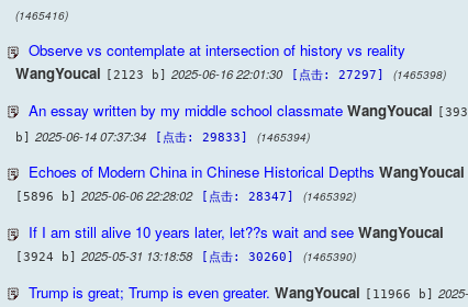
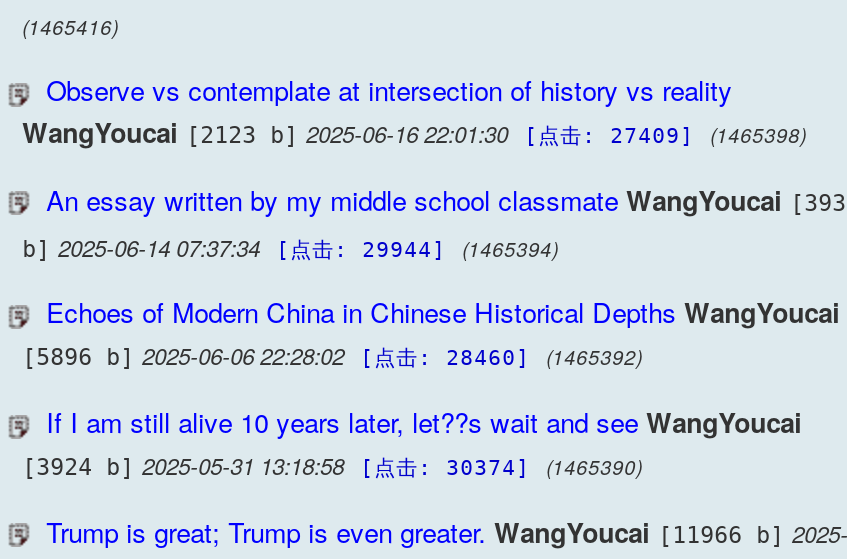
[15,63,446,83] WangYoucai [2123 b] 2025-06-16 22:01:30 [点击: 27297] (1465398) -> [22,113,806,151] WangYoucai [2123 b] 2025-06-16 22:01:30 [点击: 27409] (1465398)
[15,127,309,145] b] 2025-06-14 07:37:34 [点击: 29833] (1465394) -> [22,231,558,263] b] 2025-06-14 07:37:34 [点击: 29944] (1465394)
[15,187,356,204] [5896 b] 2025-06-06 22:28:02 [点击: 28347] (1465392) -> [22,340,642,372] [5896 b] 2025-06-06 22:28:02 [点击: 28460] (1465392)
[15,247,356,264] [3924 b] 2025-05-31 13:18:58 [点击: 30260] (1465390) -> [22,449,642,481] [3924 b] 2025-05-31 13:18:58 [点击: 30374] (1465390)

